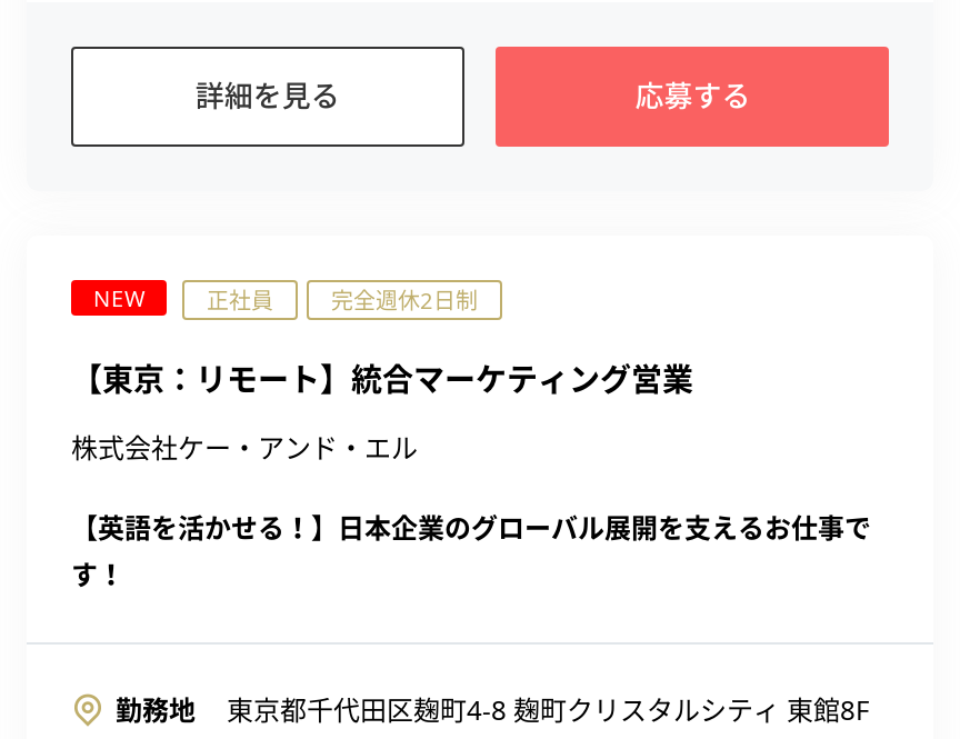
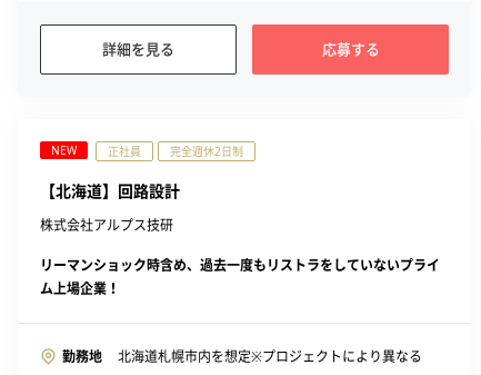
[71,358,693,400] 【東京：リモート】統合マーケティング営業 -> [40,180,180,201] 【北海道】回路設計
[71,429,418,467] 株式会社ケー・アンド・エル -> [40,216,173,235] 株式会社アルプス技研
[71,509,871,593] 【英語を活かせる！】日本企業のグローバル展開を支えるお仕事で | す！ -> [40,256,440,298] リーマンショック時含め、過去一度もリストラをしていないプライ | ム上場企業！
[227,691,869,729] 東京都千代田区麹町4-8 麹町クリスタルシティ 東館8F -> [118,347,422,366] 北海道札幌市内を想定※プロジェクトにより異なる

